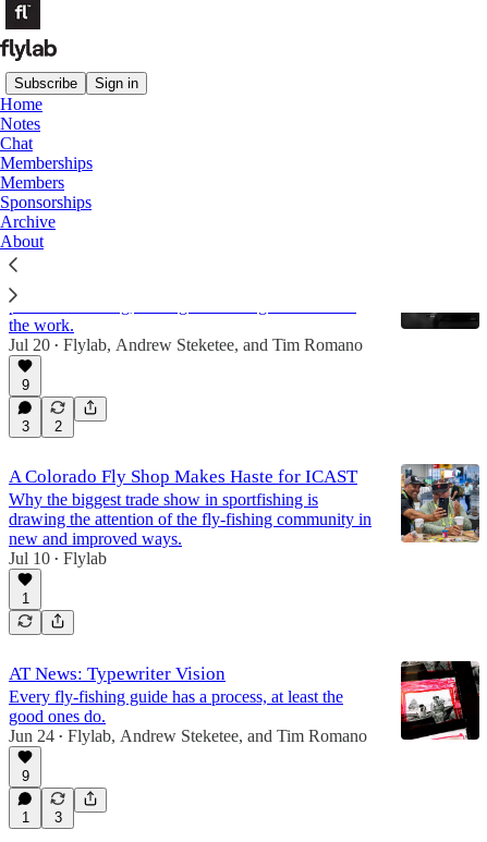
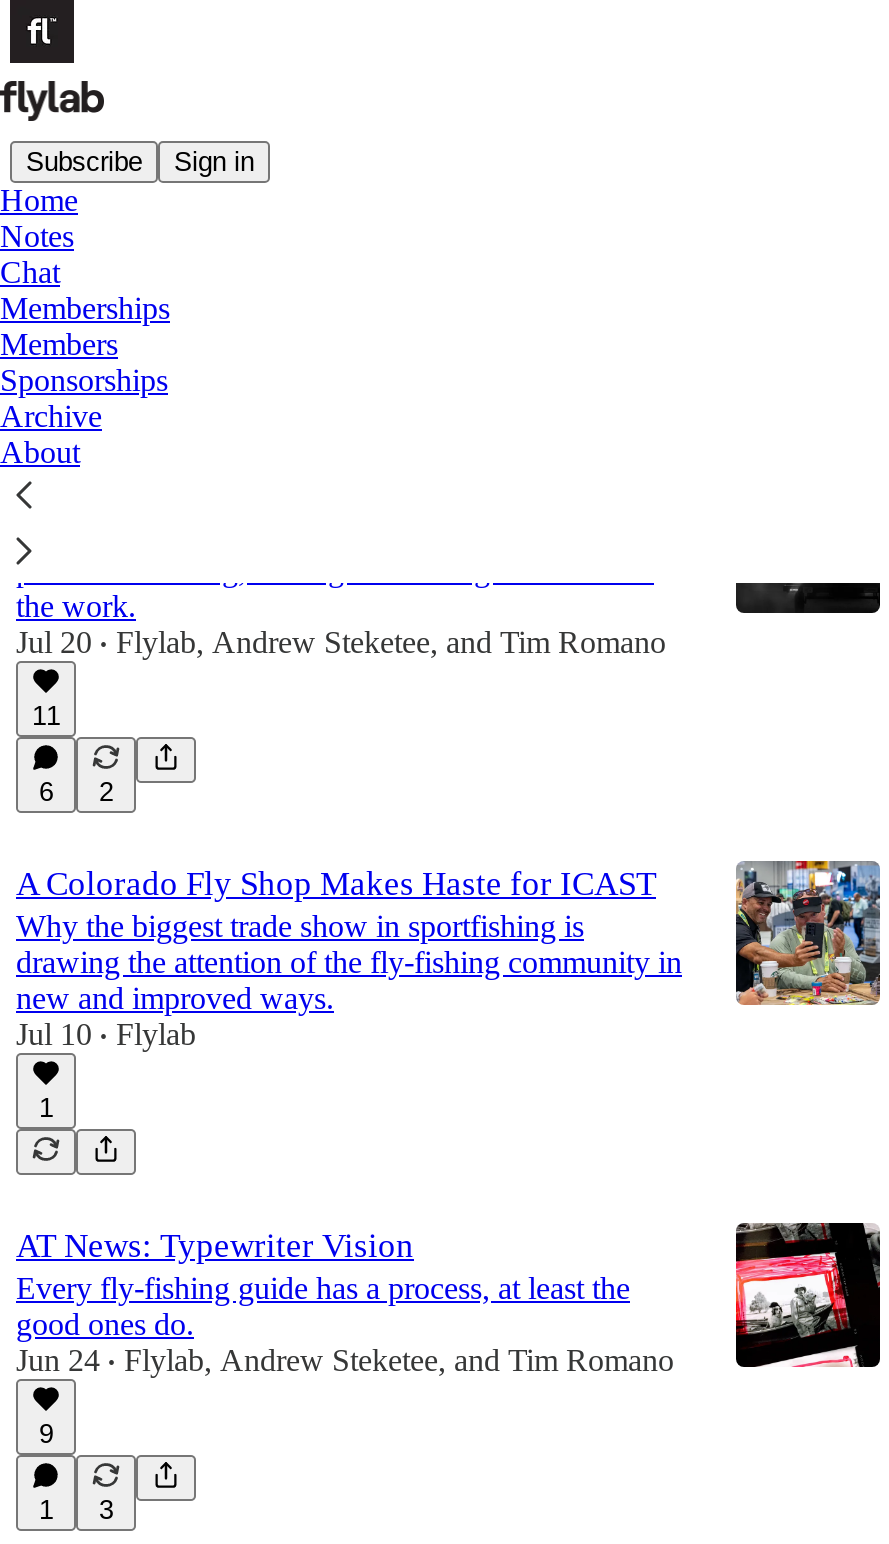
[21,377,29,393] 9 -> [32,701,60,731] 11
[21,418,62,435] 3 2 -> [39,777,113,807] 6 2

